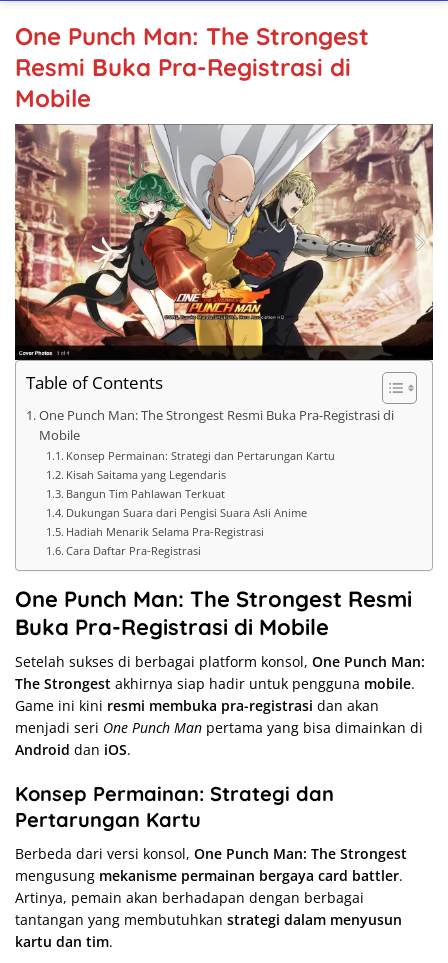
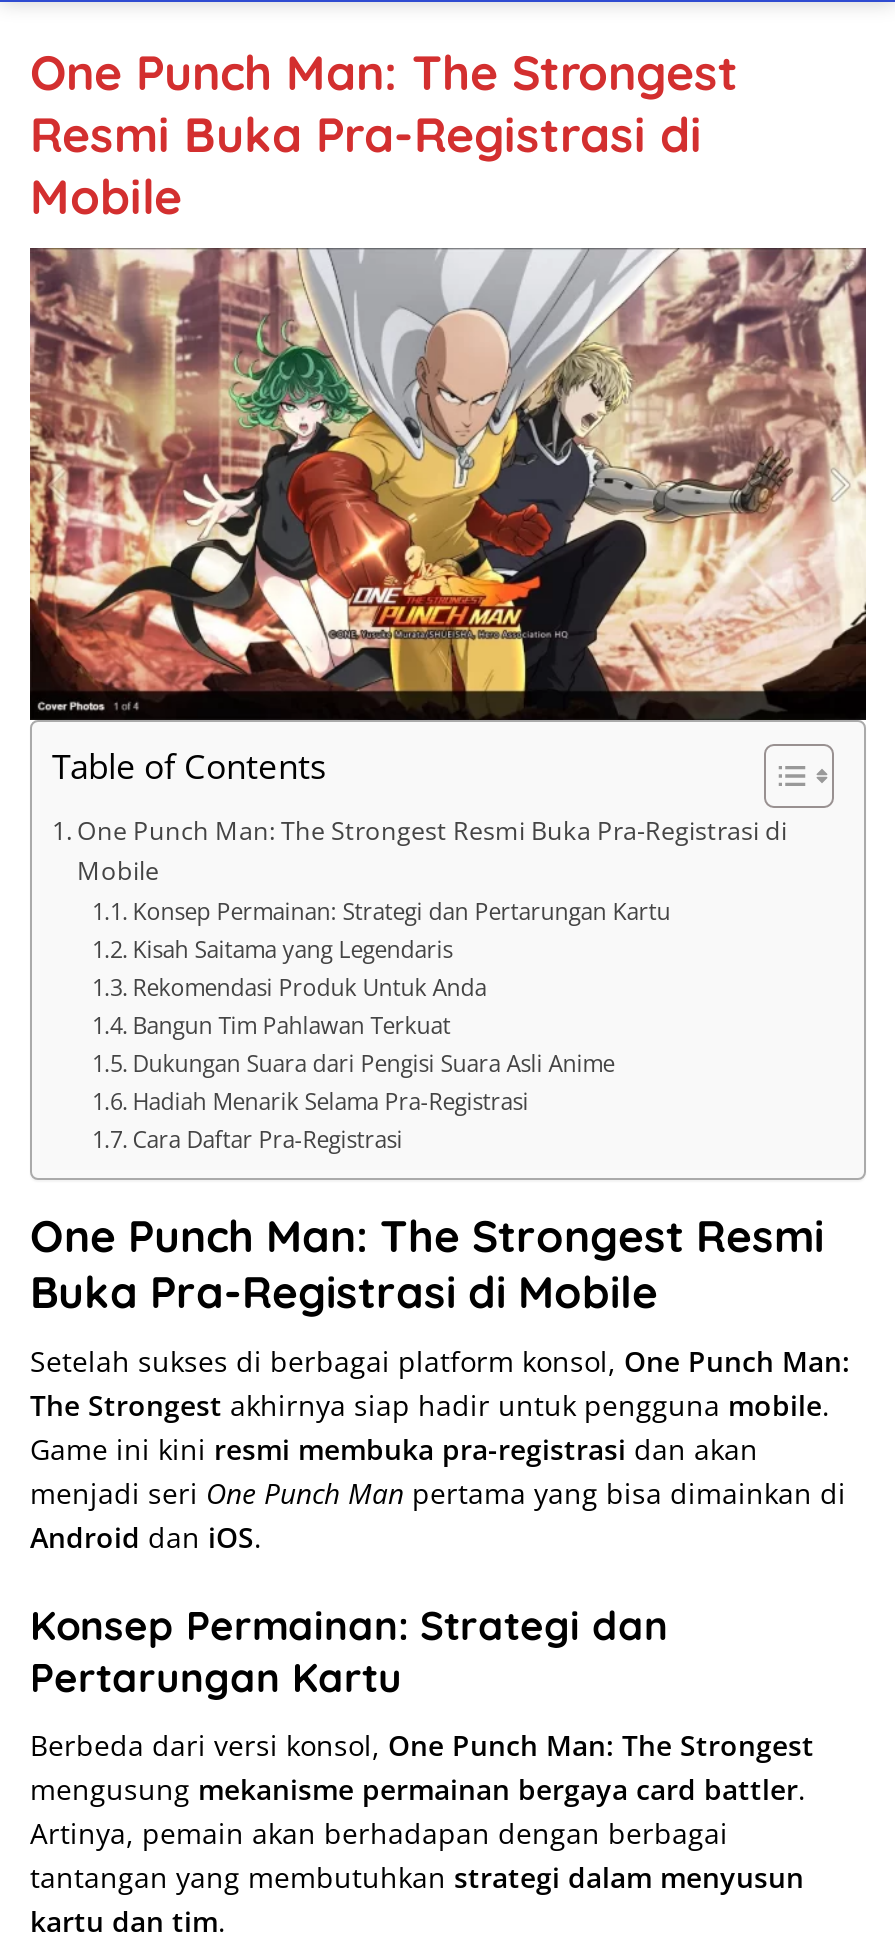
none -> [132,972,486,1002] Rekomendasi Produk Untuk Anda

